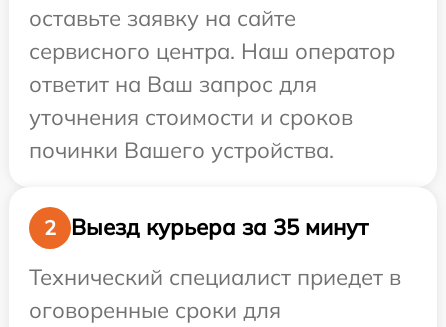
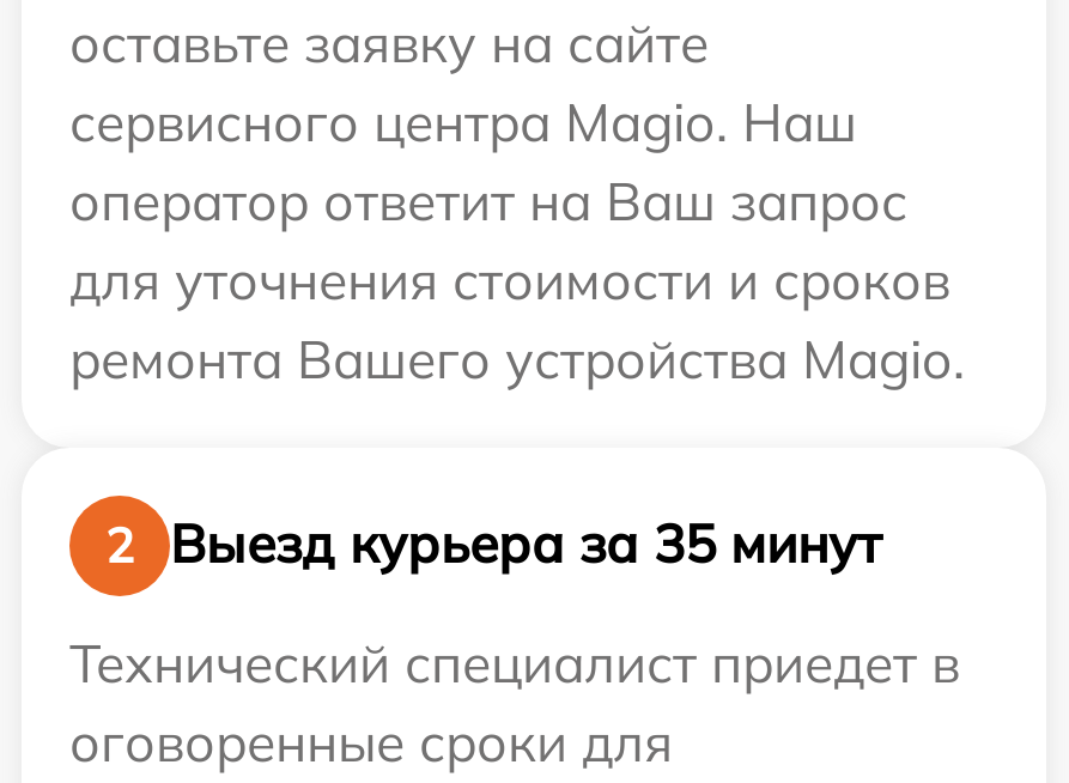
[29,37,395,164] сервисного центра. Наш оператор | ответит на Ваш запрос для | уточнения стоимости и сроков | починки Вашего устройства. -> [69,88,965,392] сервисного центра Magio. Наш | оператор ответит на Ваш запрос | для уточнения стоимости и сроков | ремонта Вашего устройства Magio.

